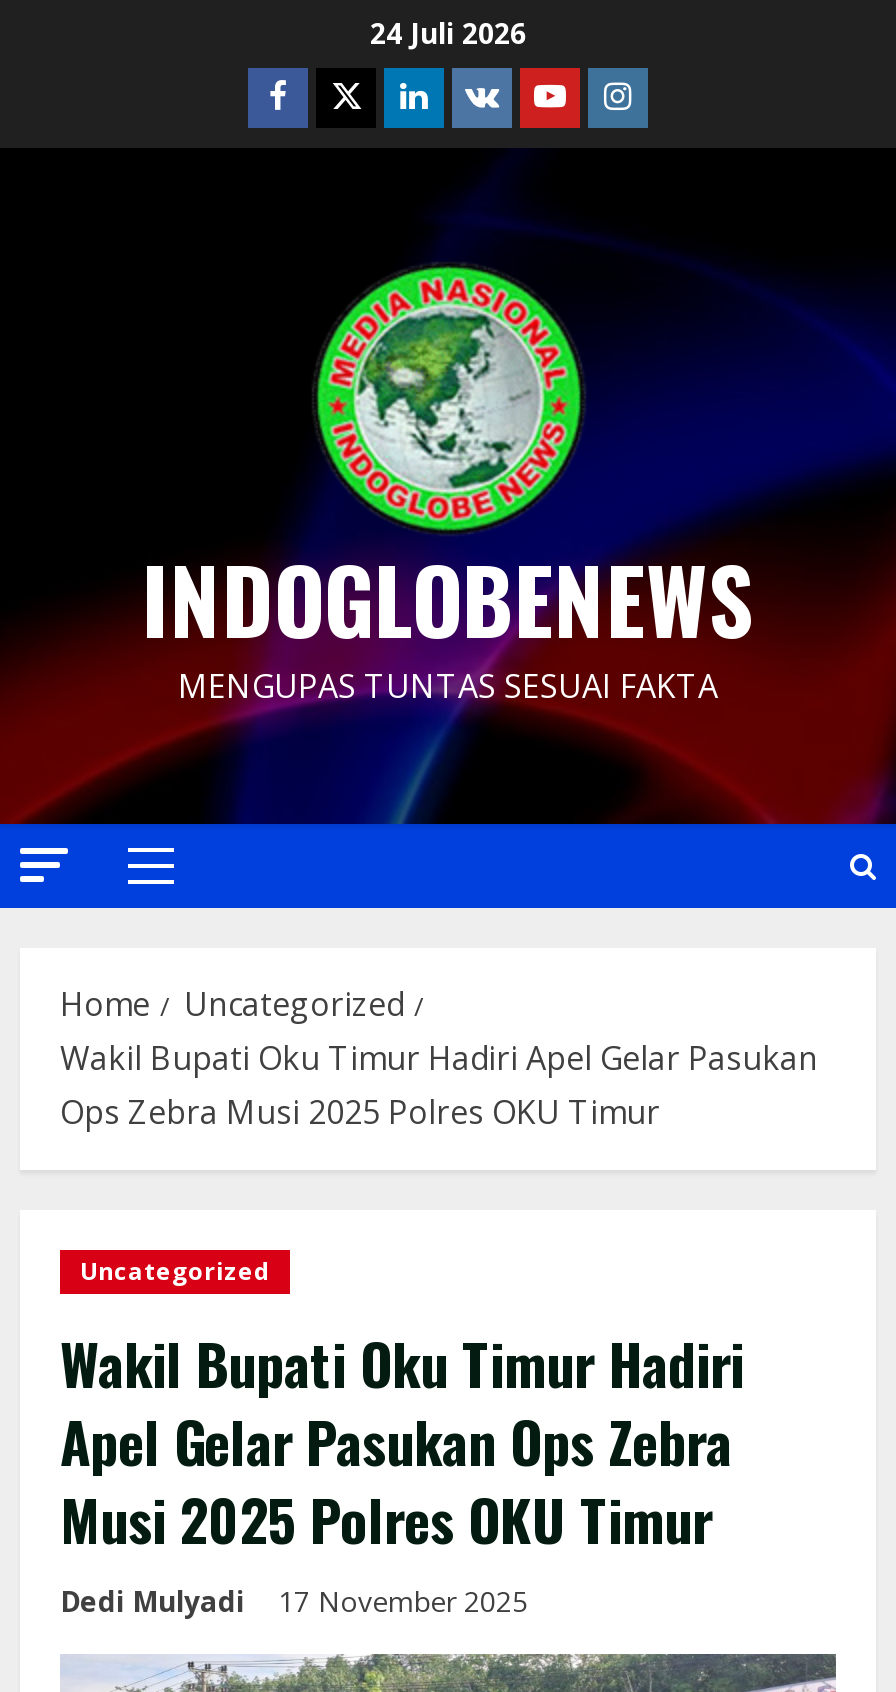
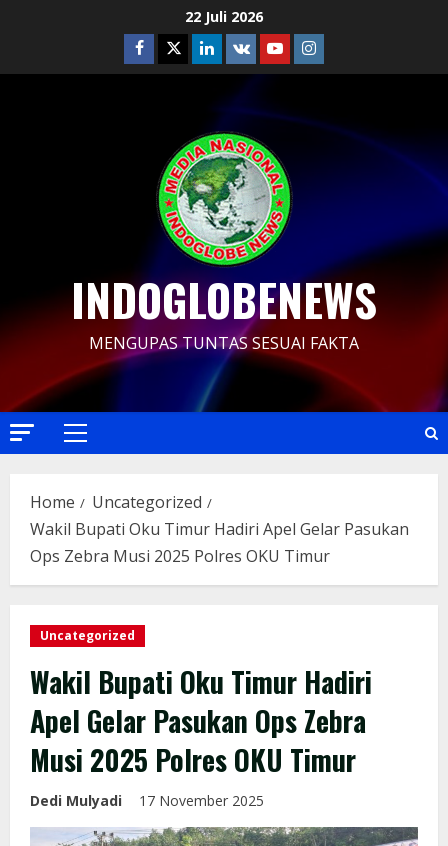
[370,14,526,52] 24 Juli 2026 -> [185,7,263,26] 22 Juli 2026

